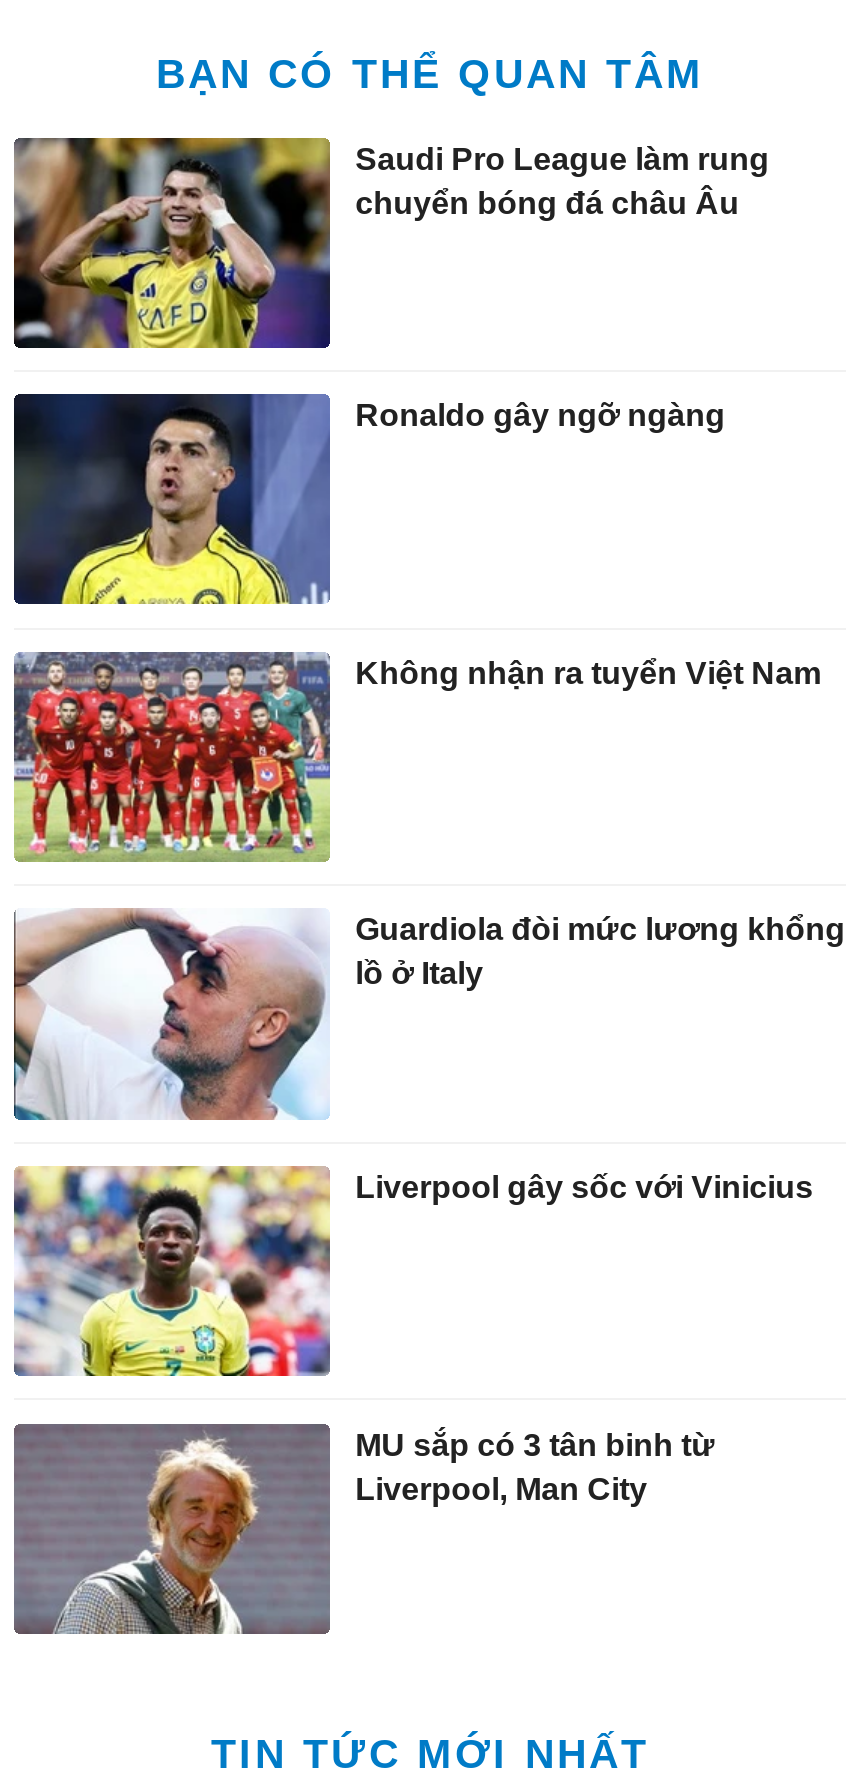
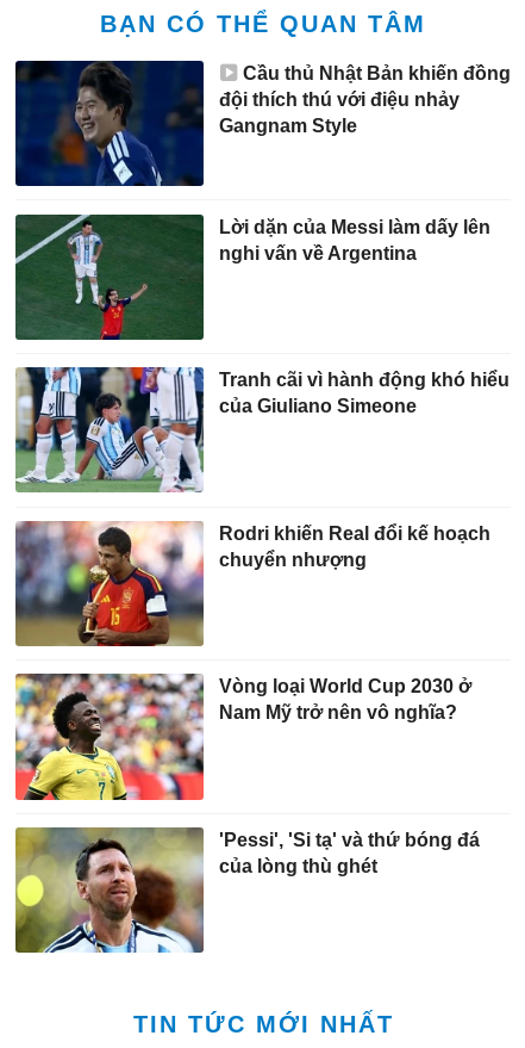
[12,135,769,351] [image] | Saudi Pro League làm rung | chuyển bóng đá châu Âu -> [14,60,510,187] [image] | Cầu thủ Nhật Bản khiến đồng | đội thích thú với điệu nhảy | Gangnam Style
[14,391,725,605] [image] | Ronaldo gây ngỡ ngàng -> [15,213,490,341] [image] | Lời dặn của Messi làm dấy lên | nghi vấn về Argentina
[14,651,821,863] [image] | Không nhận ra tuyển Việt Nam -> [14,366,509,492] [image] | Tranh cãi vì hành động khó hiểu | của Giuliano Simeone
[12,909,845,1123] [image] | Guardiola đòi mức lương khổng | lồ ở Italy -> [15,520,490,647] [image] | Rodri khiến Real đổi kế hoạch | chuyển nhượng
[12,1165,813,1379] [image] | Liverpool gây sốc với Vinicius -> [14,672,471,801] [image] | Vòng loại World Cup 2030 ở | Nam Mỹ trở nên vô nghĩa?
[12,1423,715,1637] [image] | MU sắp có 3 tân binh từ | Liverpool, Man City -> [14,827,479,954] [image] | 'Pessi', 'Si tạ' và thứ bóng đá | của lòng thù ghét

